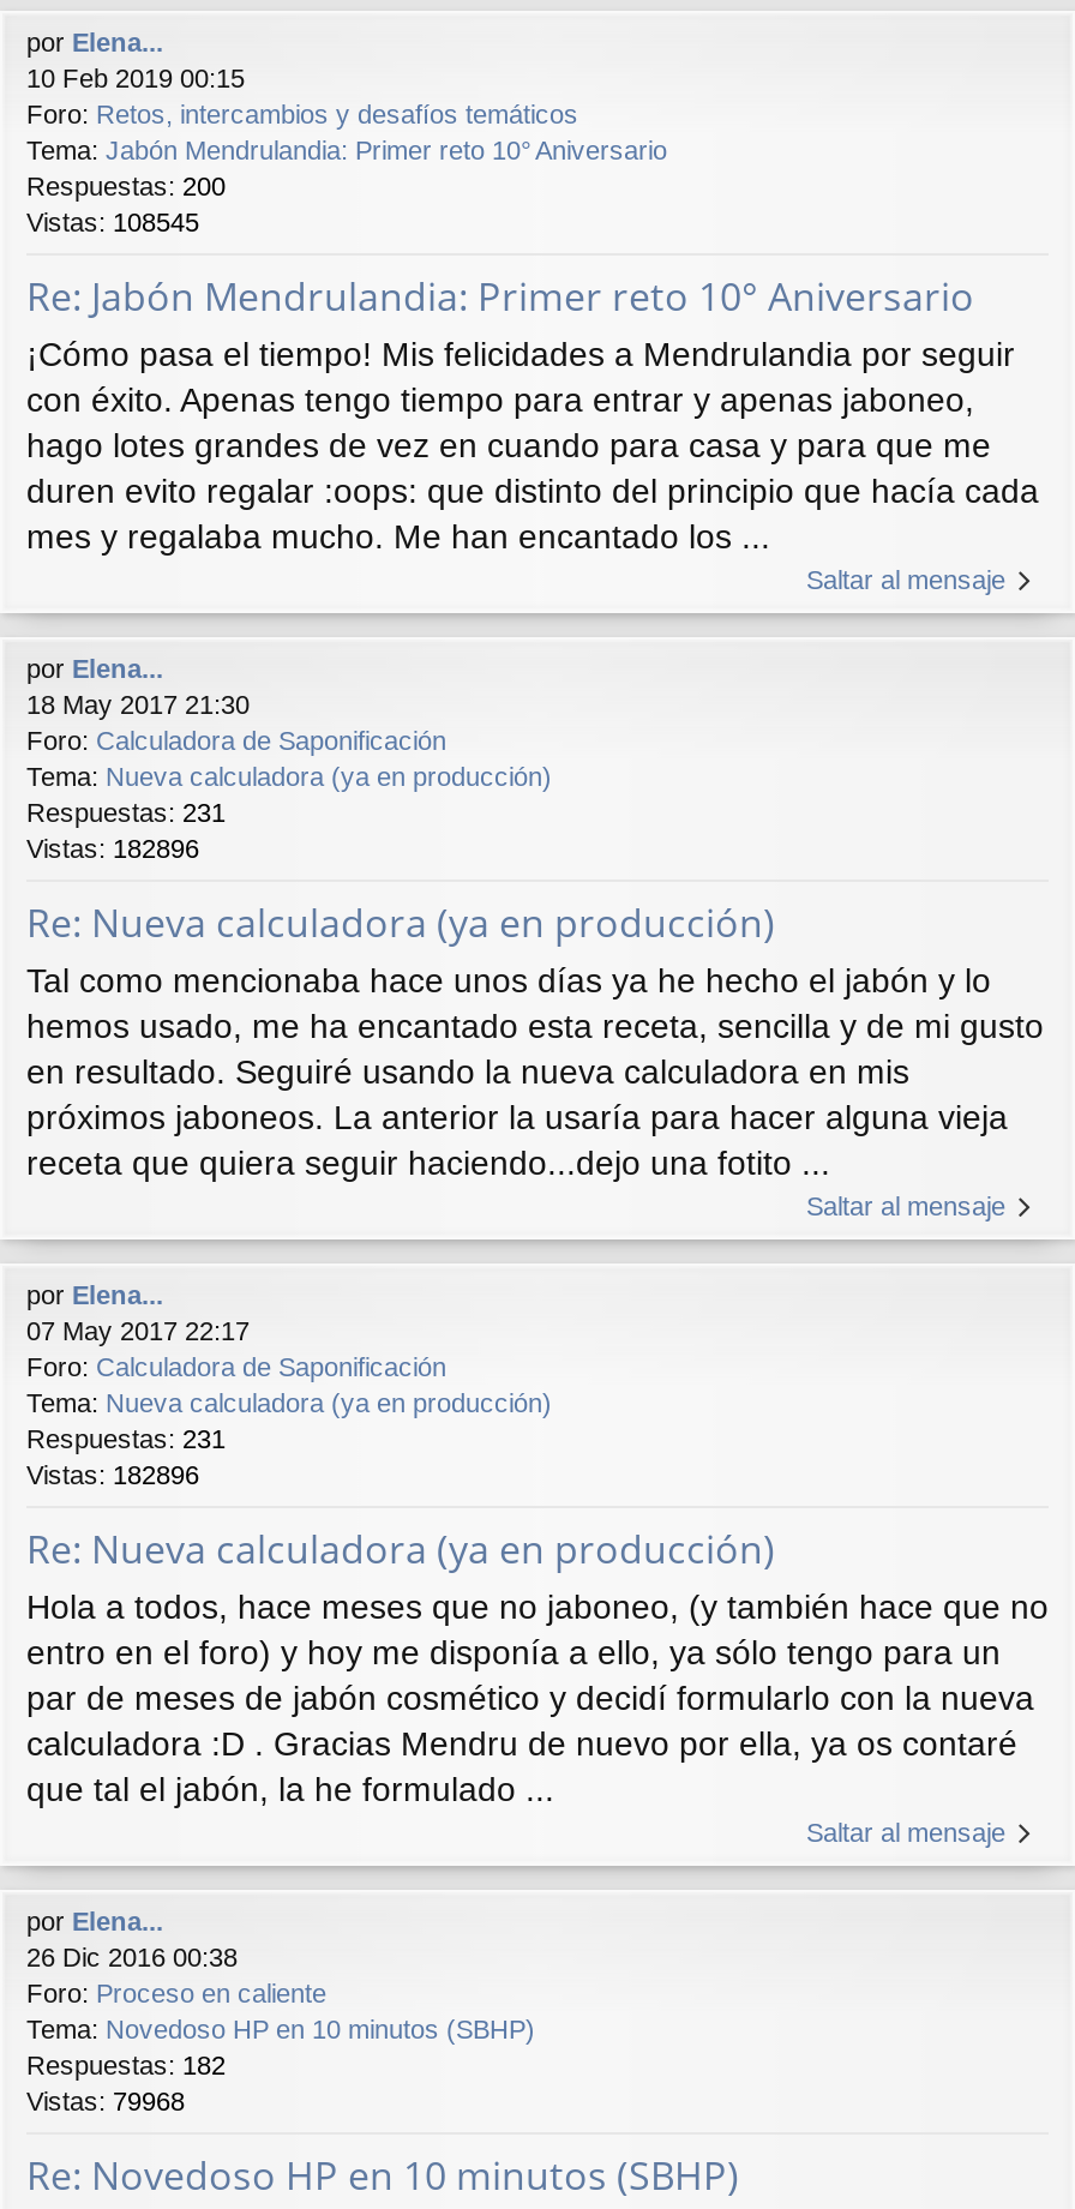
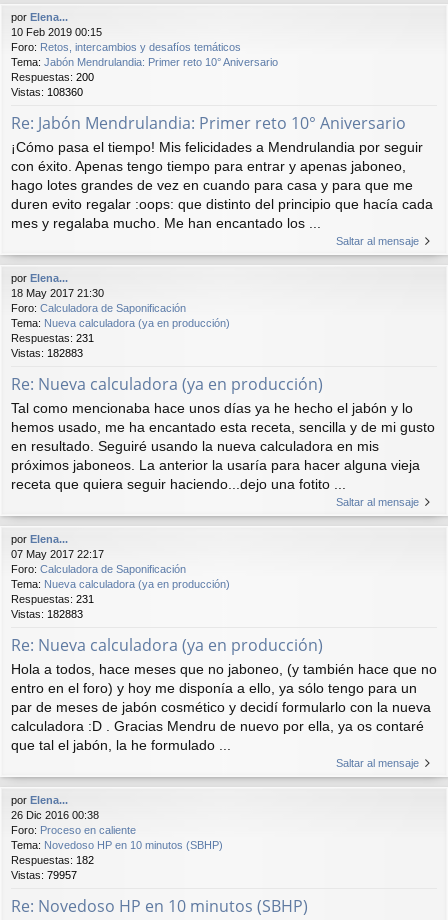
[26,209,199,237] Vistas: 108545 -> [11,86,83,98] Vistas: 108360
[26,834,199,863] Vistas: 182896 -> [11,347,83,359] Vistas: 182883
[26,1460,199,1489] Vistas: 182896 -> [11,608,83,620] Vistas: 182883
[26,2086,185,2115] Vistas: 79968 -> [11,869,77,881] Vistas: 79957

